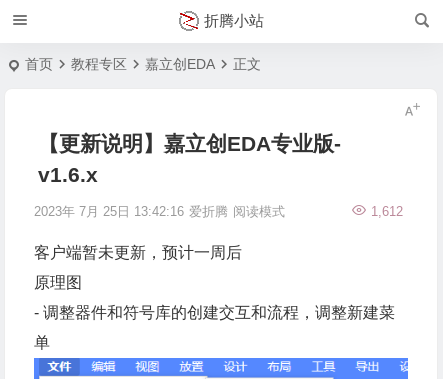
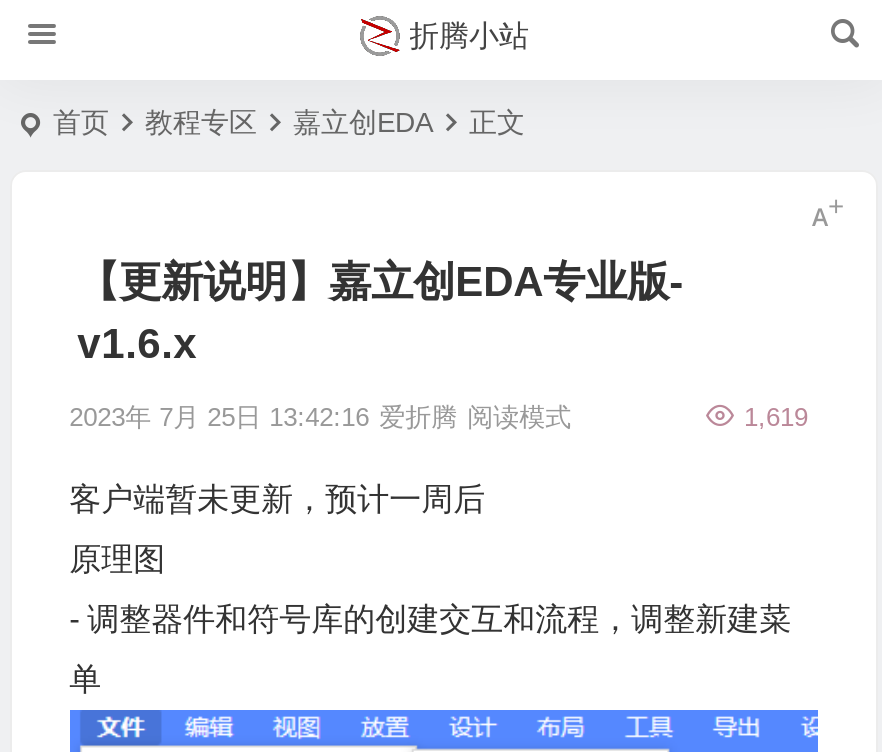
[371,204,403,219] 1,612 -> [744,402,808,432] 1,619

